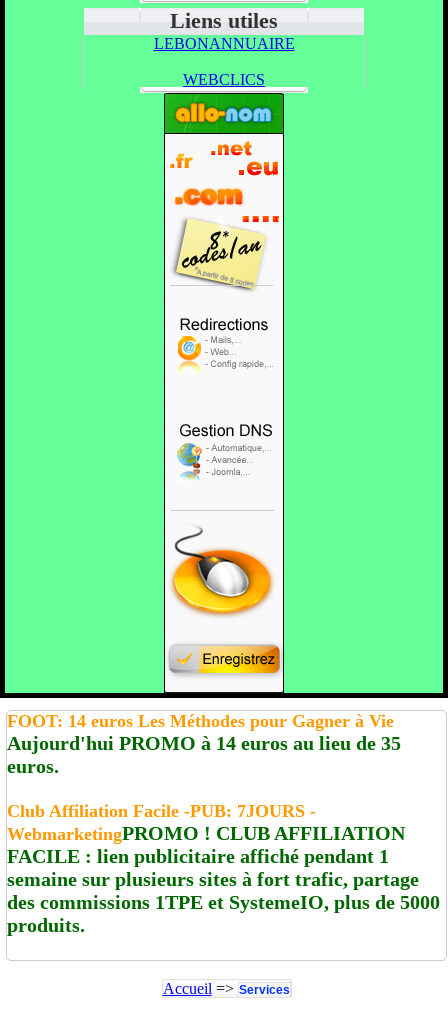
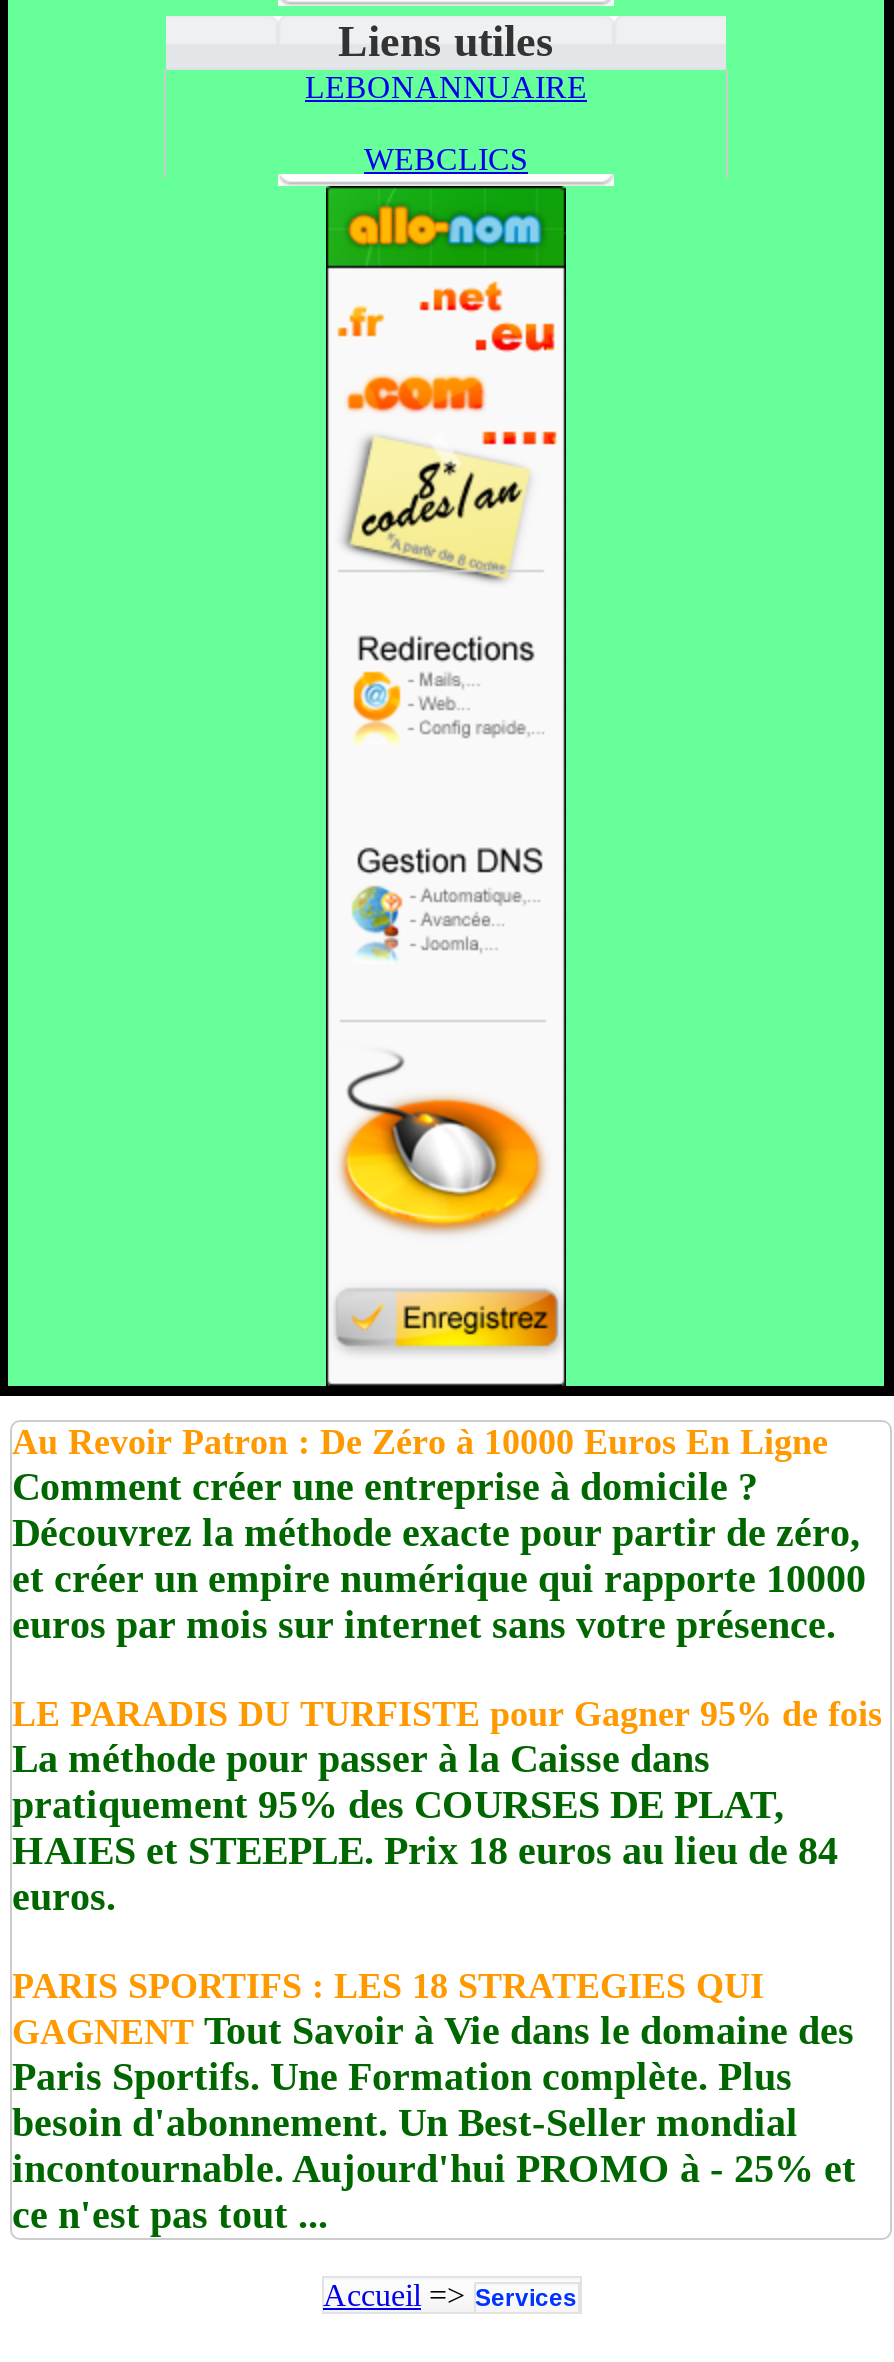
[7,711,401,754] FOOT: 14 euros Les Méthodes pour Gagner à Vie | Aujourd'hui PROMO à 14 euros au lieu de 35 -> [12,1421,882,1871] Au Revoir Patron : De Zéro à 10000 Euros En Ligne | Comment créer une entreprise à domicile ? | Découvrez la méthode exacte pour partir de zéro, | et créer un empire numérique qui rapporte 10000 | euros par mois sur internet sans votre présence. | LE PARADIS DU TURFISTE pour Gagner 95% de fois | La méthode pour passer à la Caisse dans | pratiquement 95% des COURSES DE PLAT, | HAIES et STEEPLE. Prix 18 euros au lieu de 84
moved [7,755,59,777] -> [12,1873,116,1917]: euros.
[7,801,440,936] Club Affiliation Facile -PUB: 7JOURS - | Webmarketing PROMO ! CLUB AFFILIATION | FACILE : lien publicitaire affiché pendant 1 | semaine sur plusieurs sites à fort trafic, partage | des commissions 1TPE et SystemeIO, plus de 5000 | produits. -> [12,1965,856,2235] PARIS SPORTIFS : LES 18 STRATEGIES QUI | GAGNENT Tout Savoir à Vie dans le domaine des | Paris Sportifs. Une Formation complète. Plus | besoin d'abonnement. Un Best-Seller mondial | incontournable. Aujourd'hui PROMO à - 25% et | ce n'est pas tout ...

